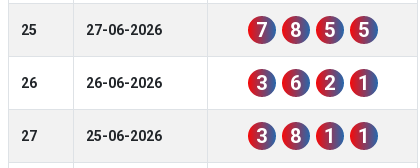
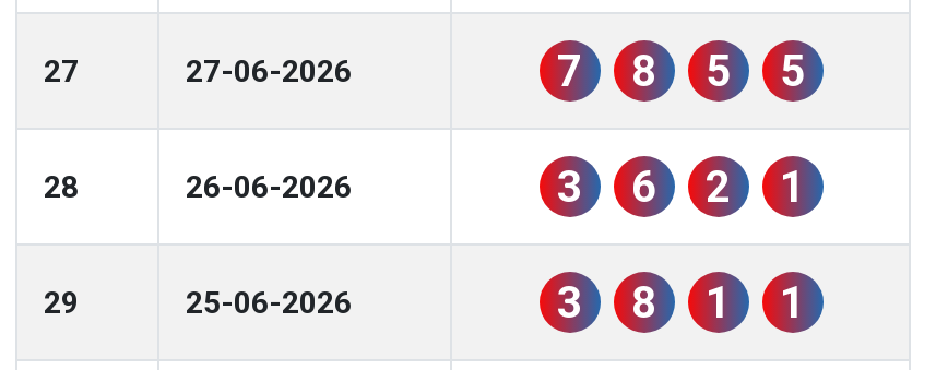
[21,22,37,38] 25 -> [44,53,79,88] 27
[21,75,37,91] 26 -> [44,168,79,203] 28
[21,128,37,144] 27 -> [44,284,79,319] 29

